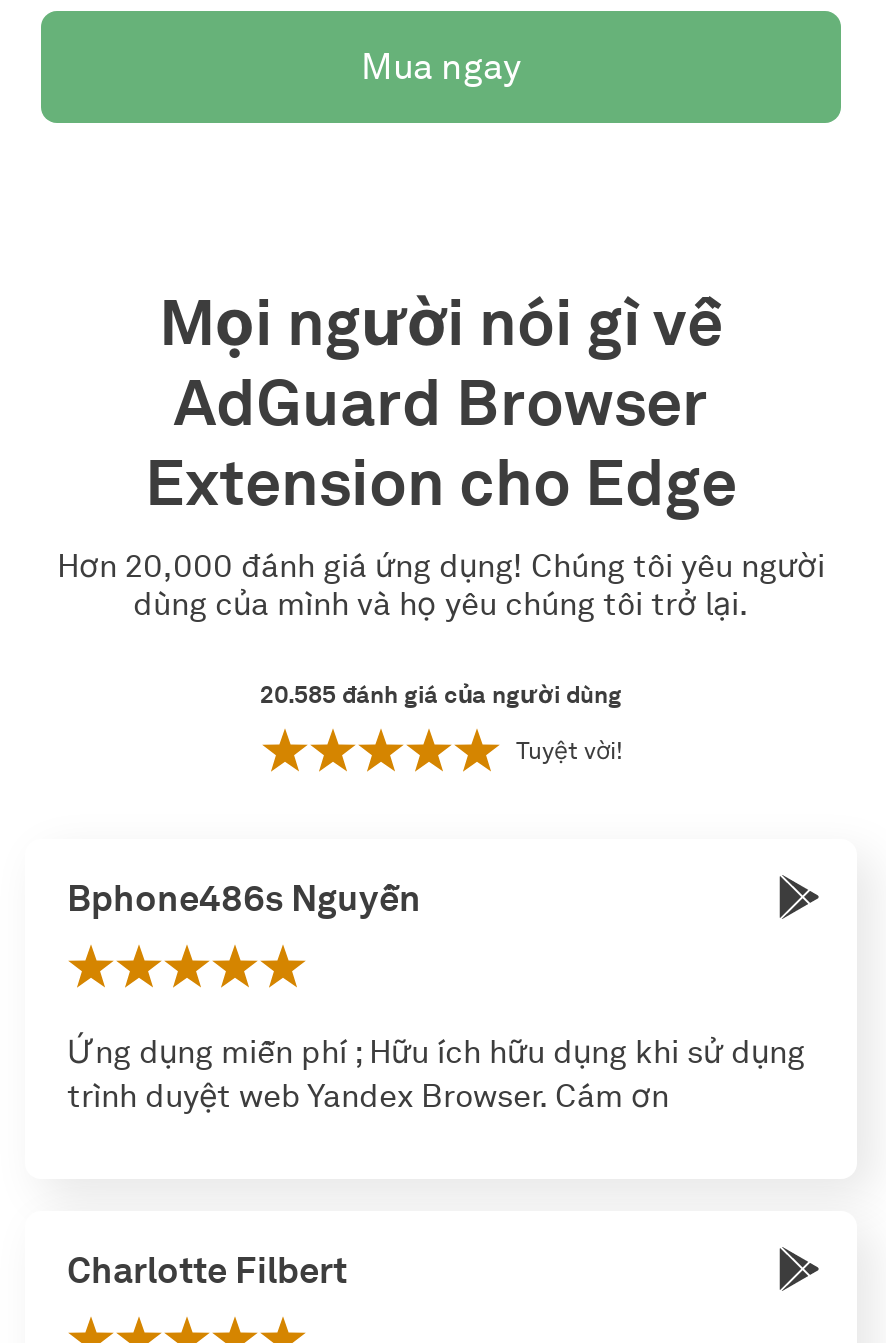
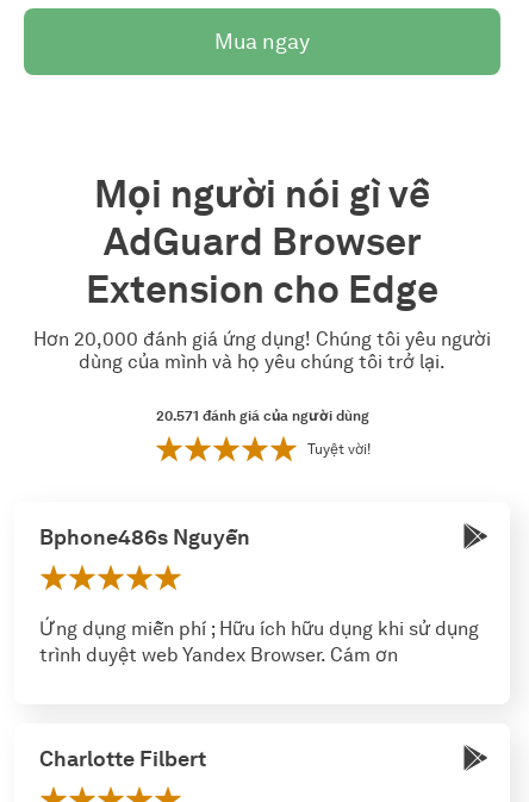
[260,679,622,709] 20.585 đánh giá của người dùng -> [155,406,369,424] 20.571 đánh giá của người dùng

